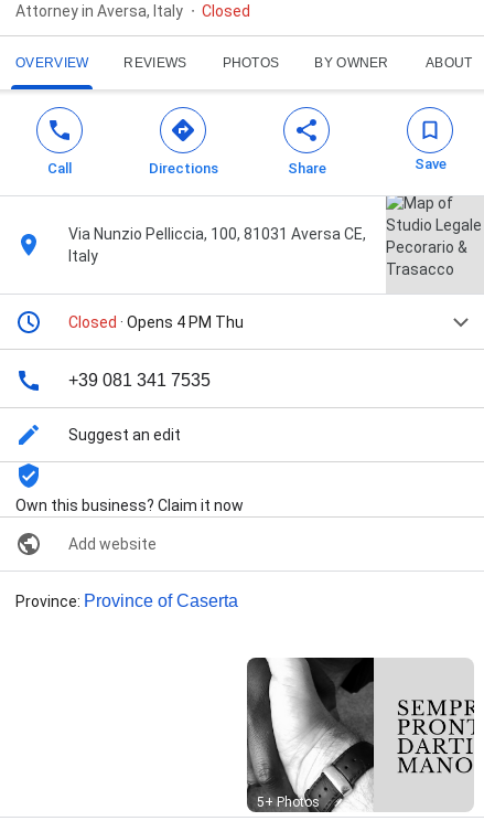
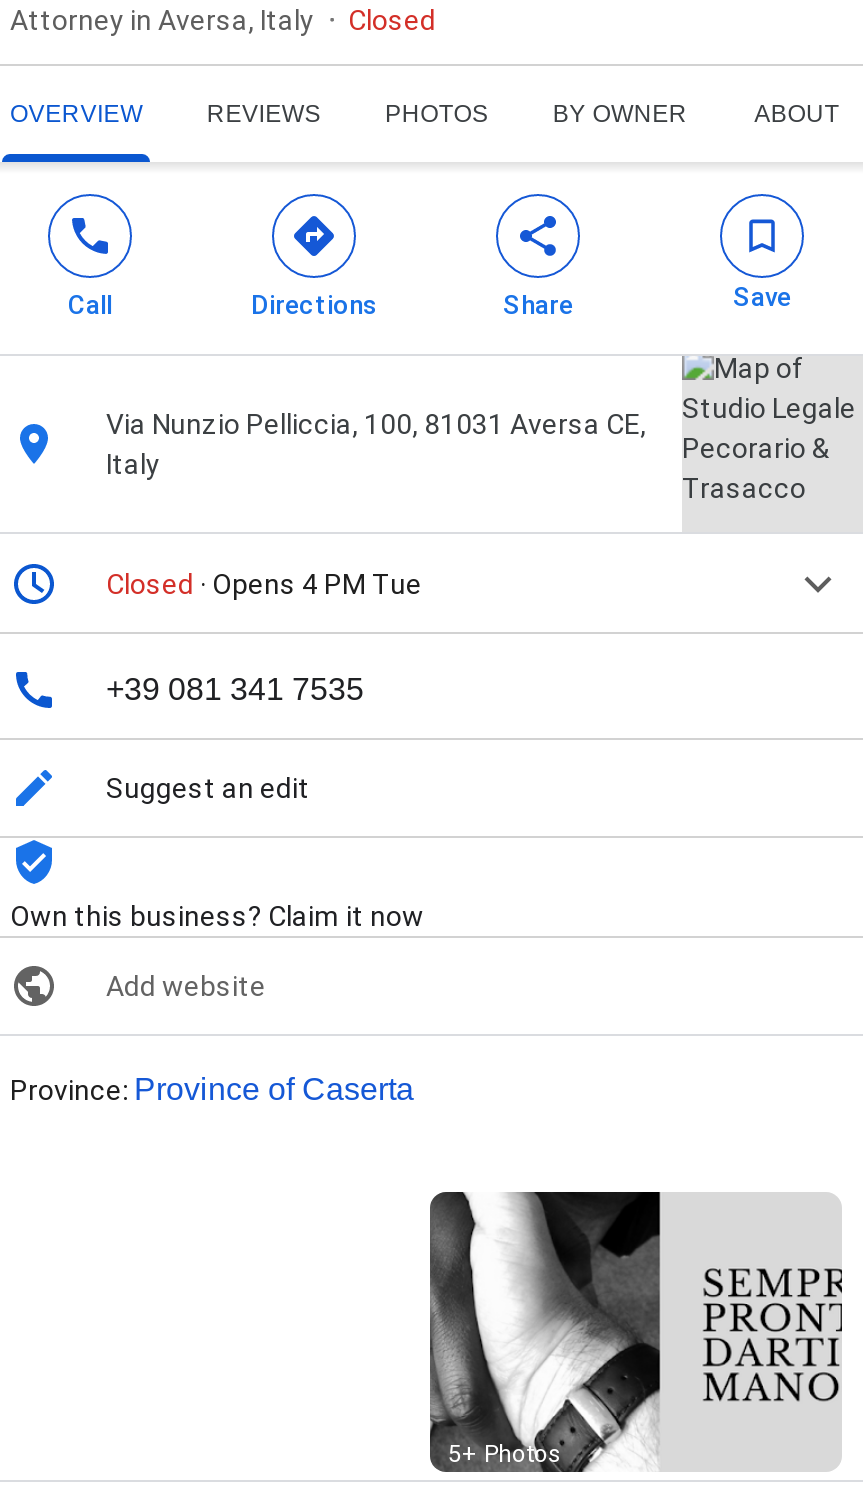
[68,314,244,331] Closed · Opens 4 PM Thu -> [106,568,422,600] Closed · Opens 4 PM Tue

